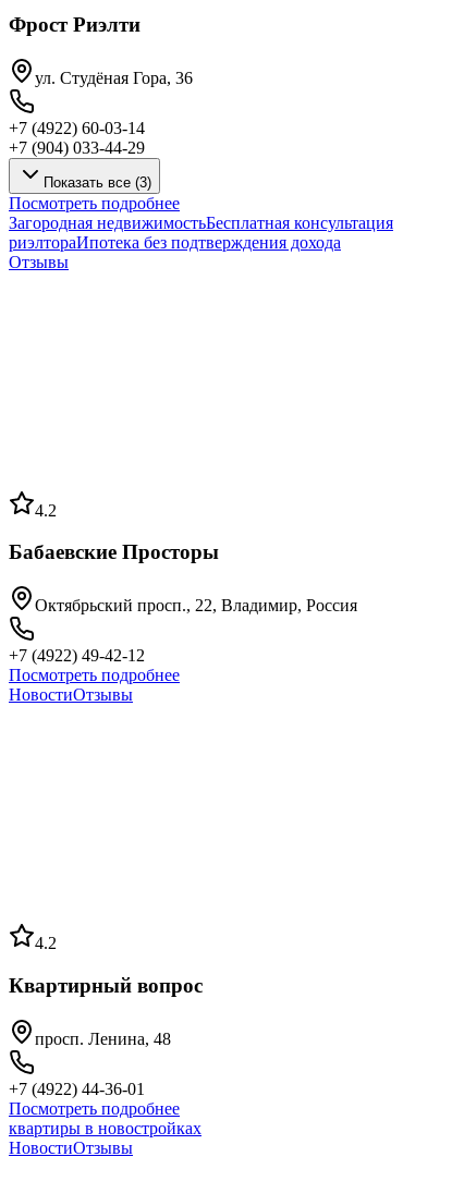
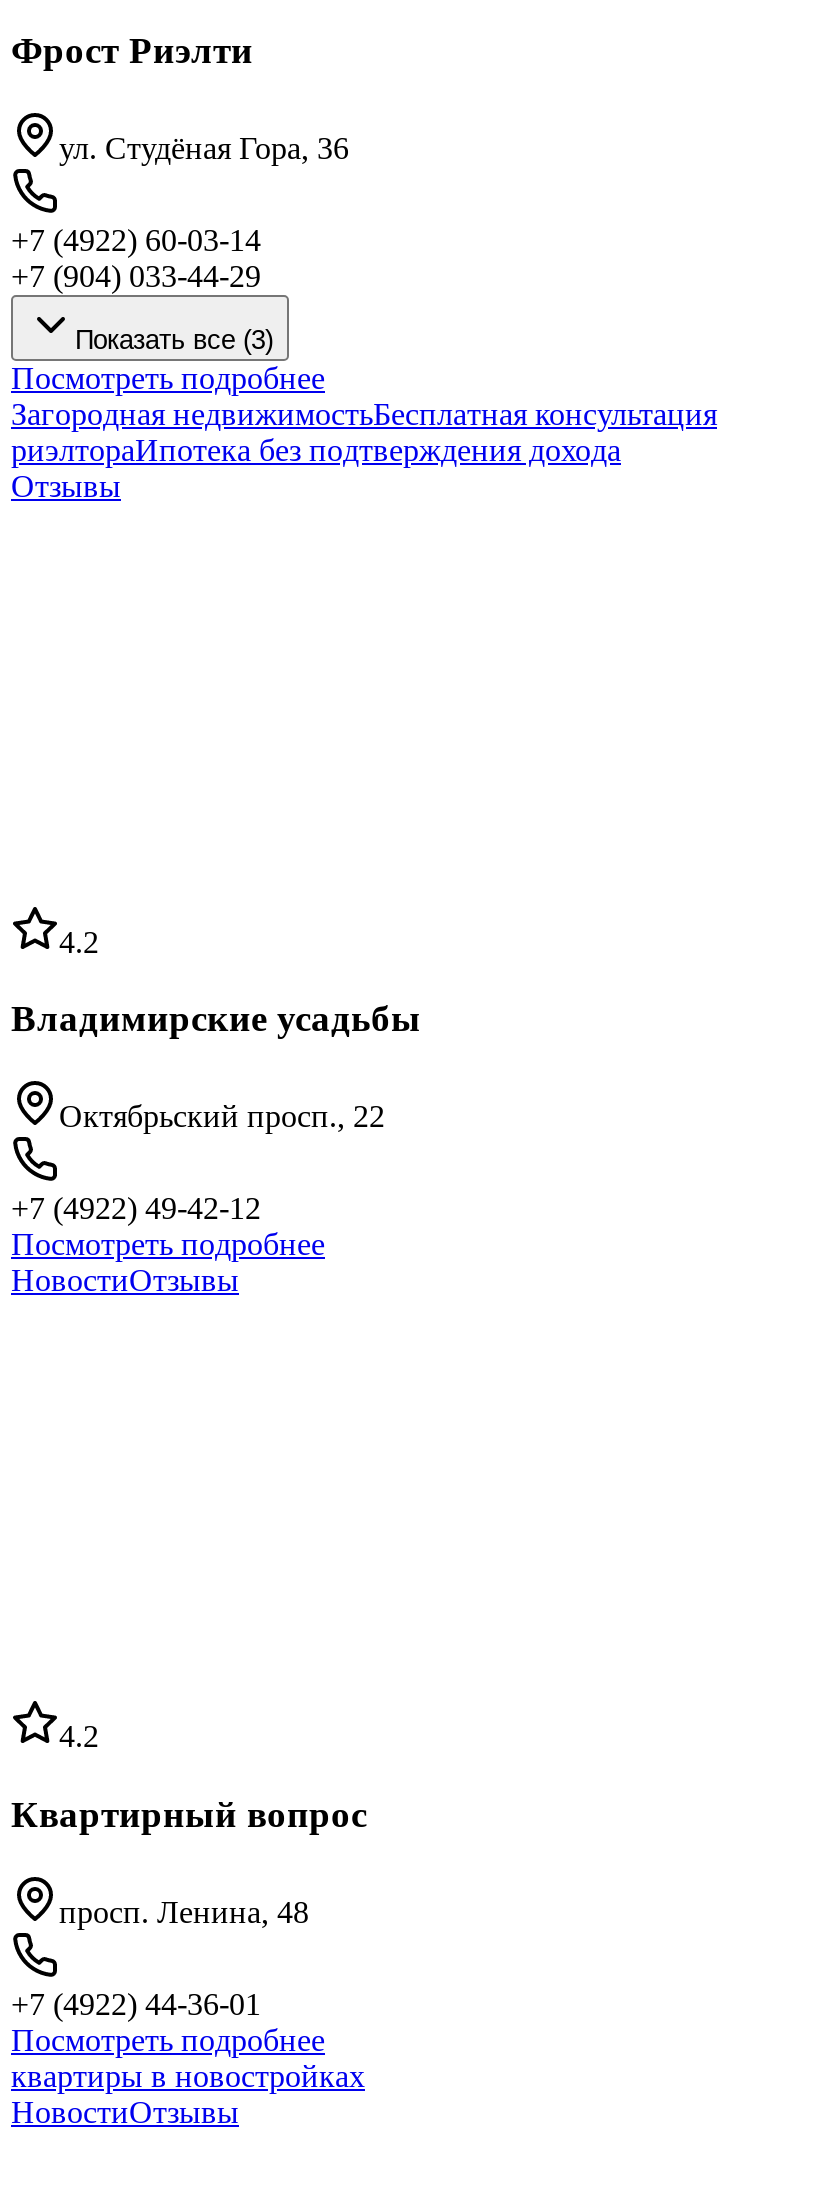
[9,541,219,564] Бабаевские Просторы -> [11,998,421,1040] Владимирские усадьбы
[35,596,357,615] Октябрьский просп., 22, Владимир, Россия -> [59,1099,385,1133] Октябрьский просп., 22

